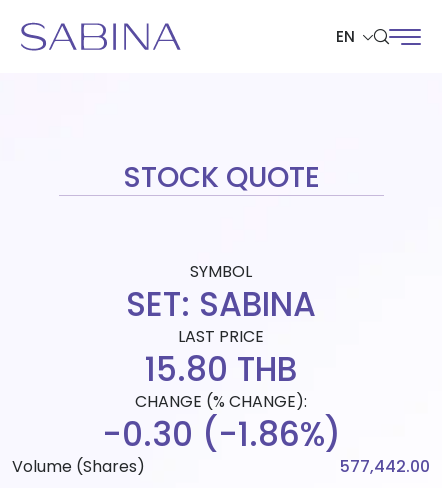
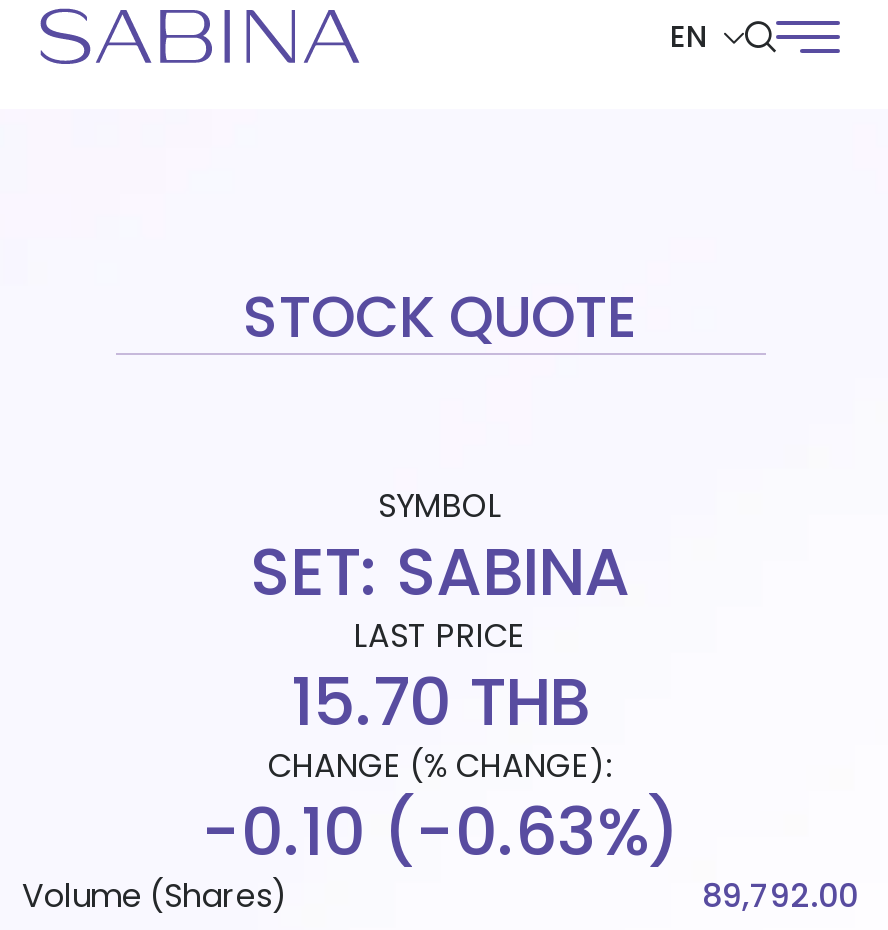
[145,346,297,393] 15.80 THB -> [291,655,589,749] 15.70 THB
[101,411,340,458] -0.30 (-1.86%) -> [201,785,679,879] -0.10 (-0.63%)
[340,455,430,478] 577,442.00 -> [702,873,858,919] 89,792.00

